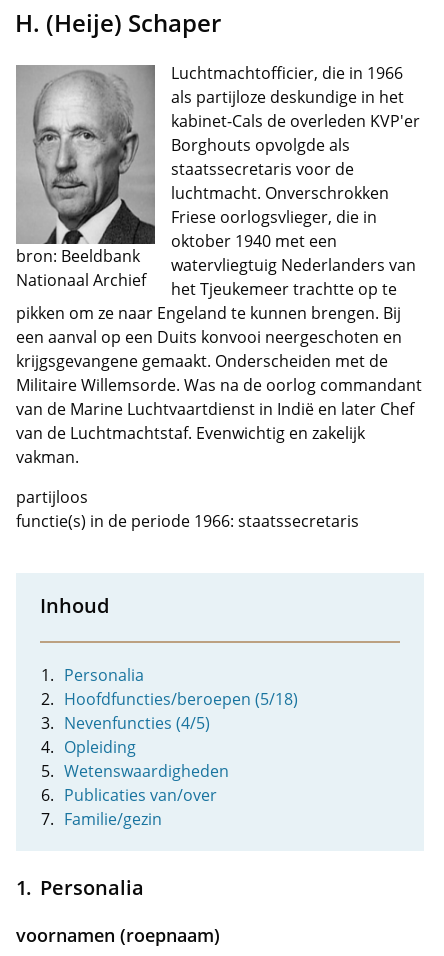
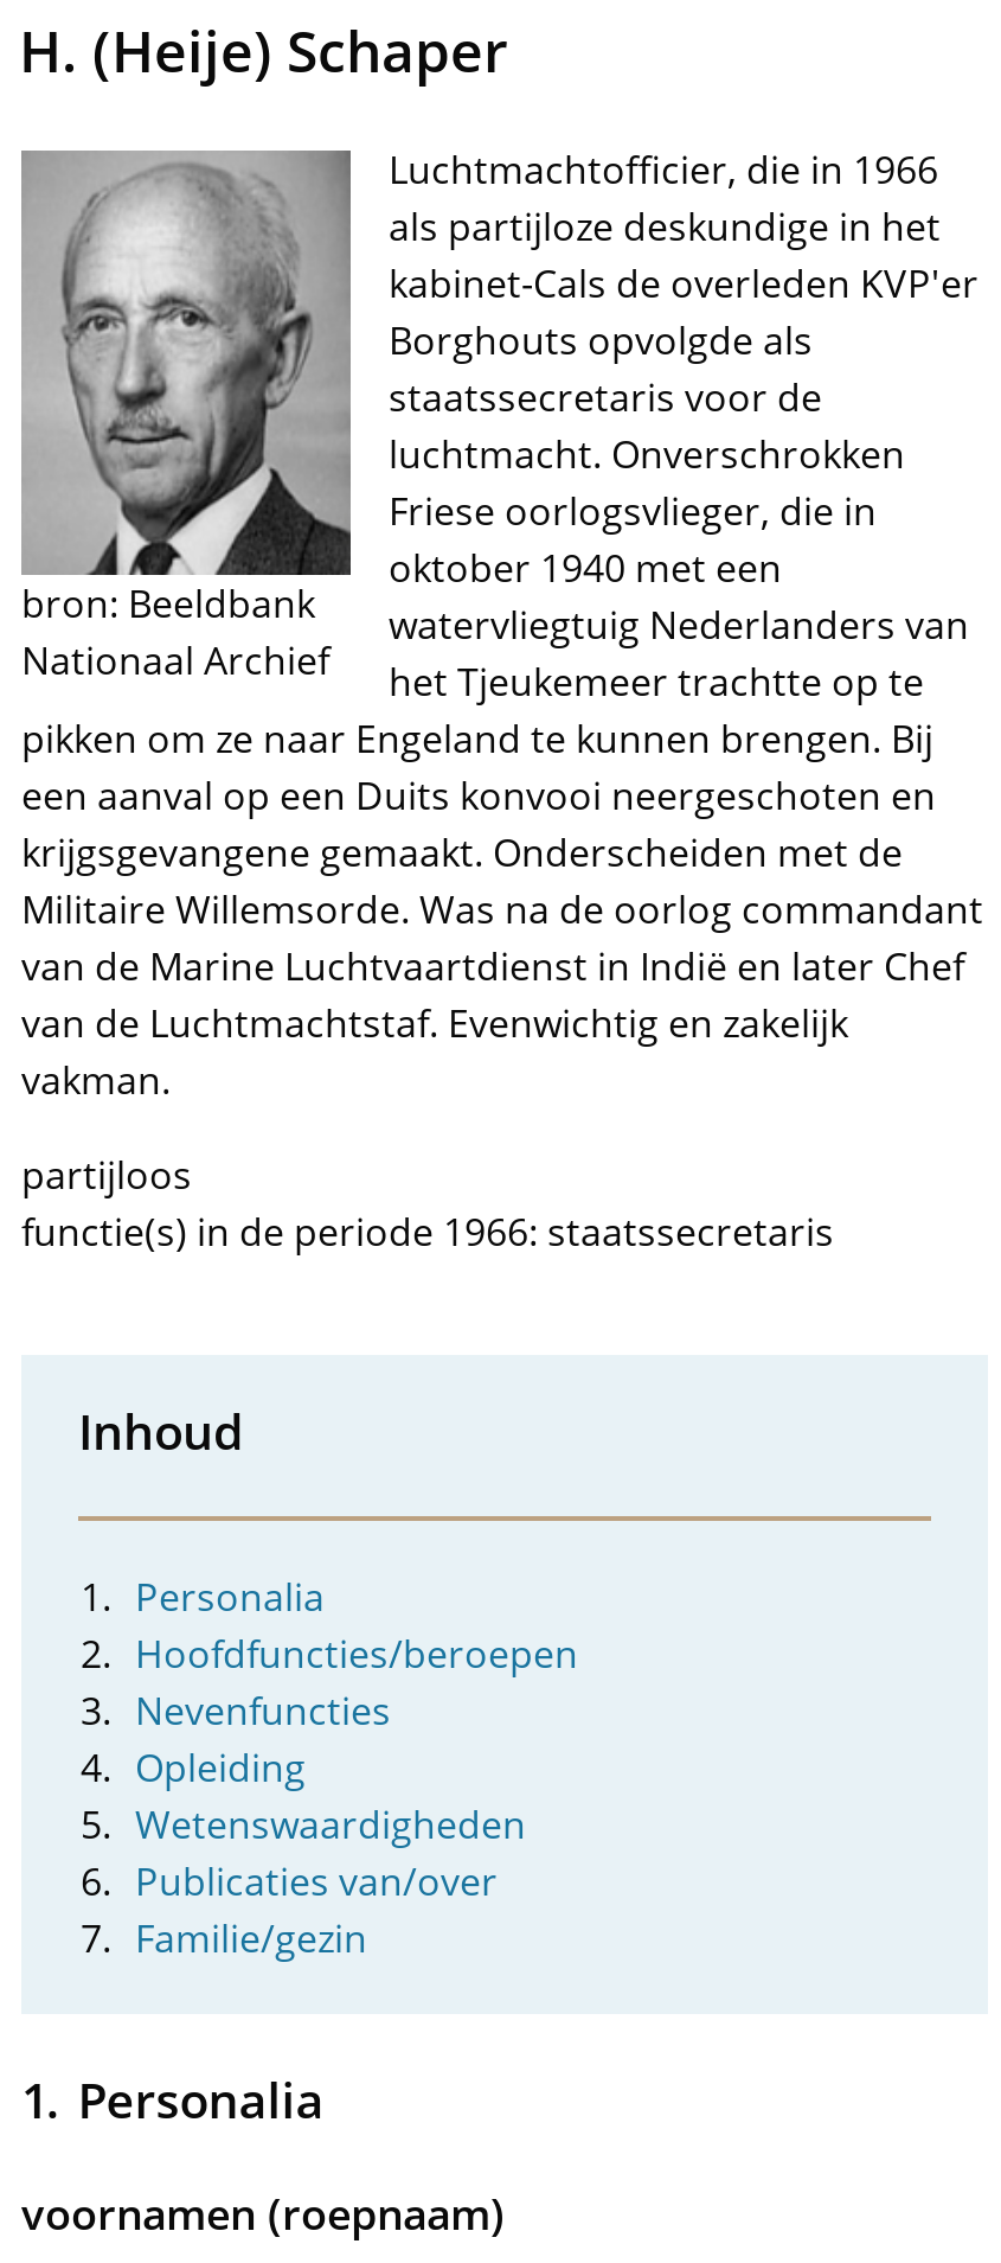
[64,688,298,734] Hoofdfuncties/beroepen (5/18) | Nevenfuncties (4/5) -> [135,1628,578,1737] Hoofdfuncties/beroepen | Nevenfuncties

